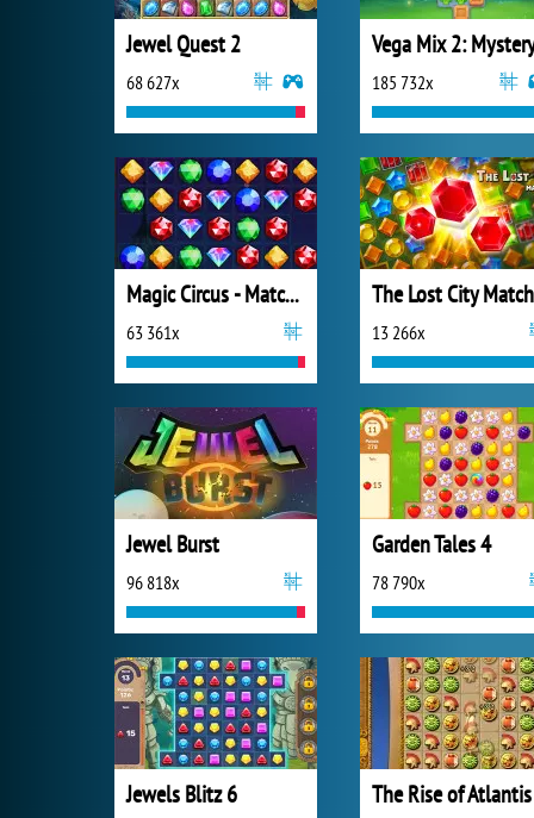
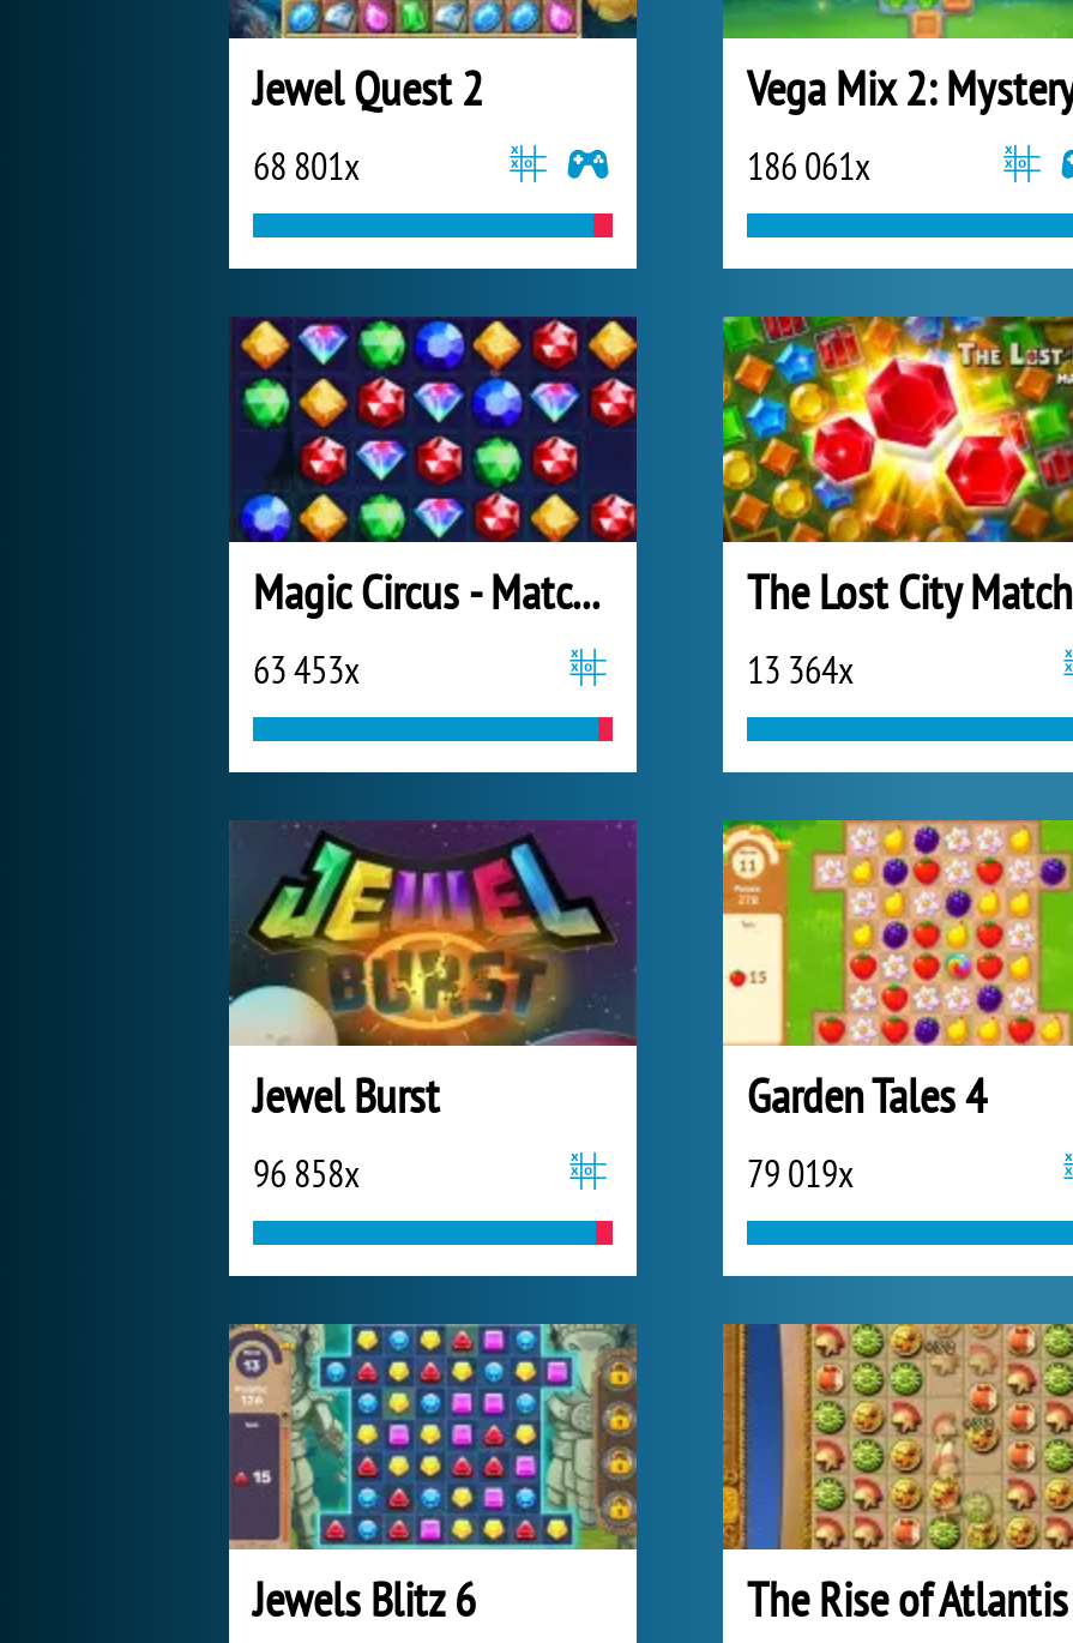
[126,70,434,94] 68 627x | 185 732x -> [253,142,872,189] 68 801x | 186 061x
[126,320,180,344] 63 361x -> [253,645,361,693] 63 453x
[372,320,426,344] 13 266x -> [747,645,855,693] 13 364x
[126,570,180,594] 96 818x -> [253,1149,361,1197] 96 858x
[372,570,426,594] 78 790x -> [747,1149,855,1197] 79 019x

